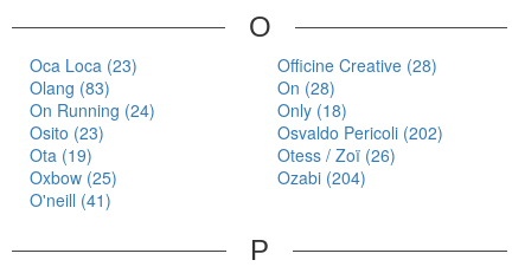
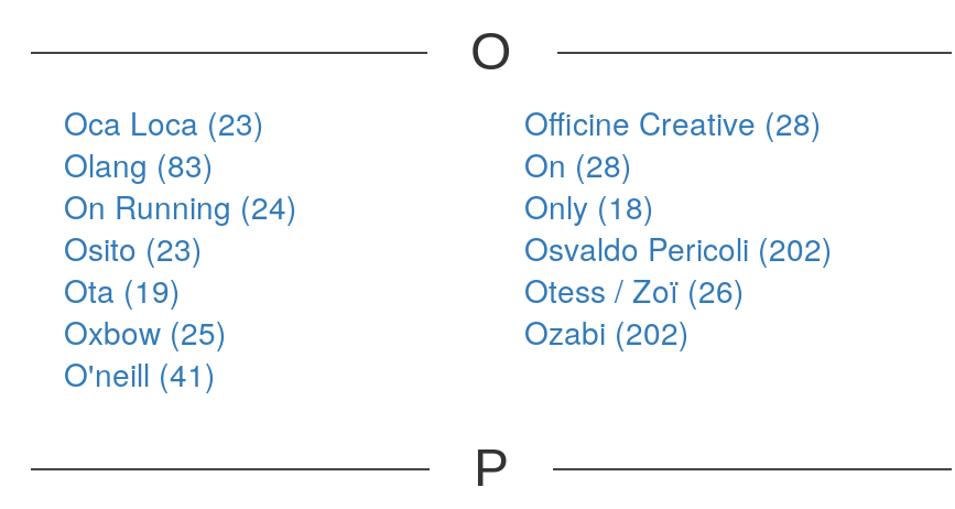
[277,165,366,189] Ozabi (204) -> [524,310,690,354] Ozabi (202)

